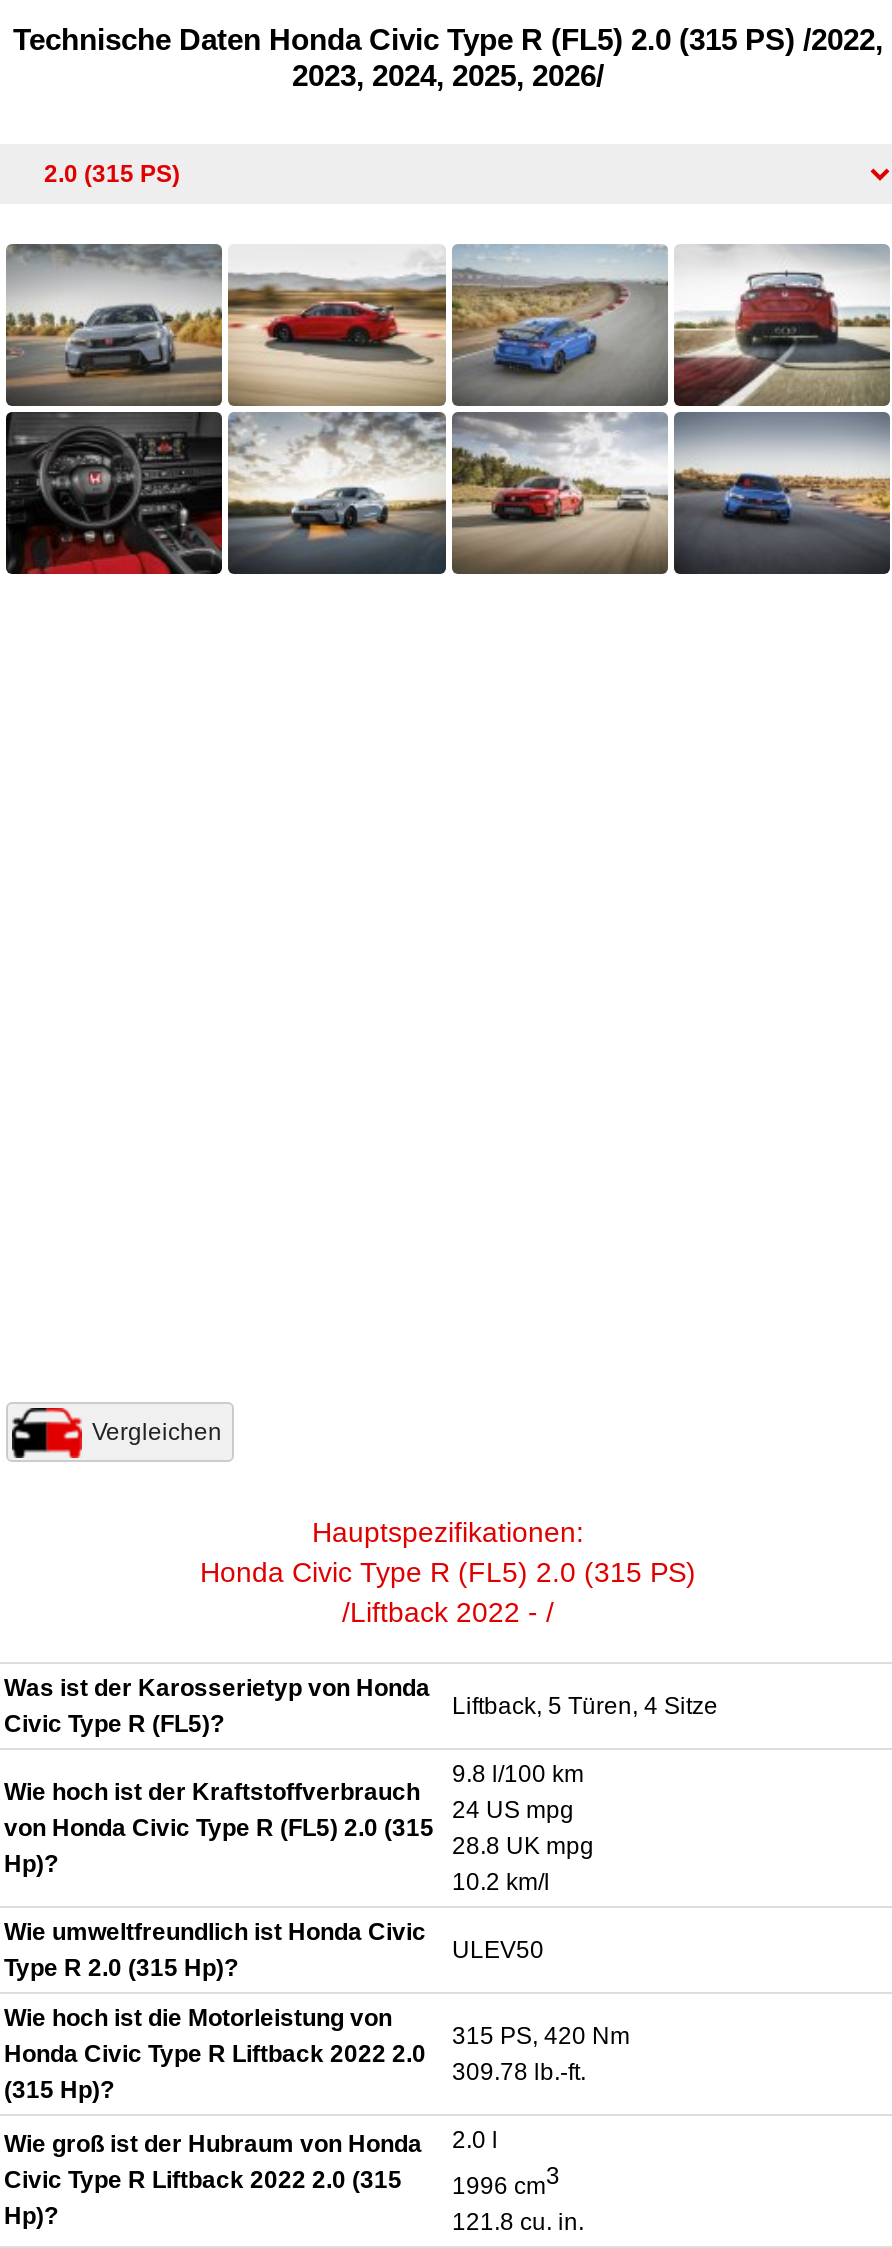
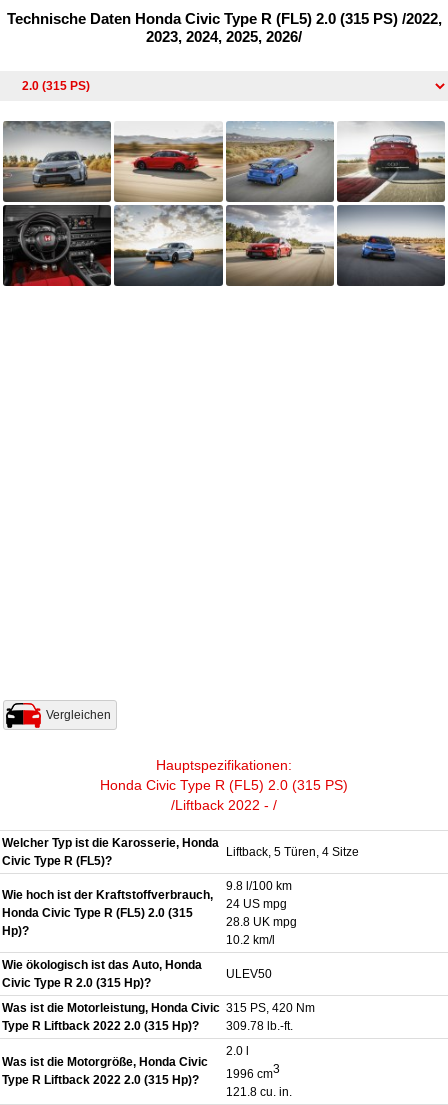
[4,1673,430,1701] Was ist der Karosserietyp von Honda -> [2,836,219,850] Welcher Typ ist die Karosserie, Honda
[4,1777,434,1841] Wie hoch ist der Kraftstoffverbrauch | von Honda Civic Type R (FL5) 2.0 (315 -> [2,888,213,920] Wie hoch ist der Kraftstoffverbrauch, | Honda Civic Type R (FL5) 2.0 (315
[4,1917,426,1981] Wie umweltfreundlich ist Honda Civic | Type R 2.0 (315 Hp)? -> [2,958,202,990] Wie ökologisch ist das Auto, Honda | Civic Type R 2.0 (315 Hp)?
[4,2003,426,2103] Wie hoch ist die Motorleistung von | Honda Civic Type R Liftback 2022 2.0 | (315 Hp)? -> [2,1001,220,1033] Was ist die Motorleistung, Honda Civic | Type R Liftback 2022 2.0 (315 Hp)?
[4,2129,422,2229] Wie groß ist der Hubraum von Honda | Civic Type R Liftback 2022 2.0 (315 | Hp)? -> [2,1055,208,1087] Was ist die Motorgröße, Honda Civic | Type R Liftback 2022 2.0 (315 Hp)?

